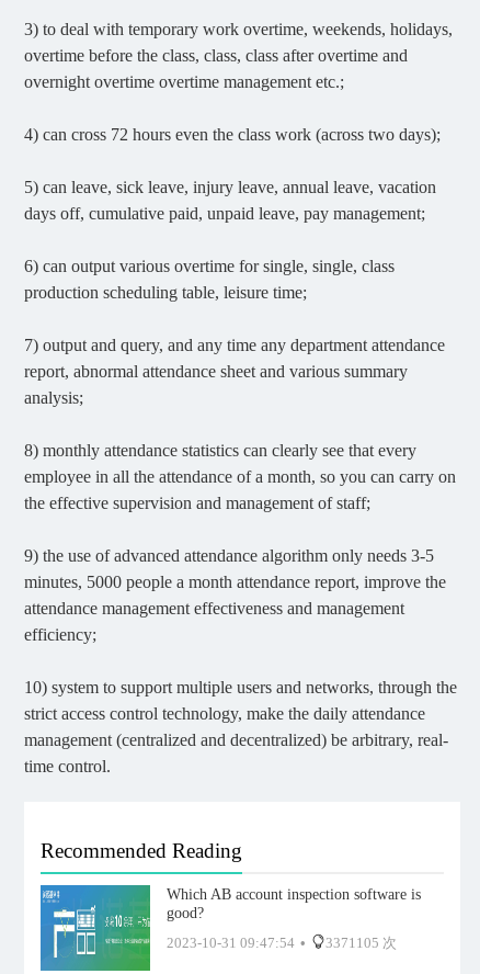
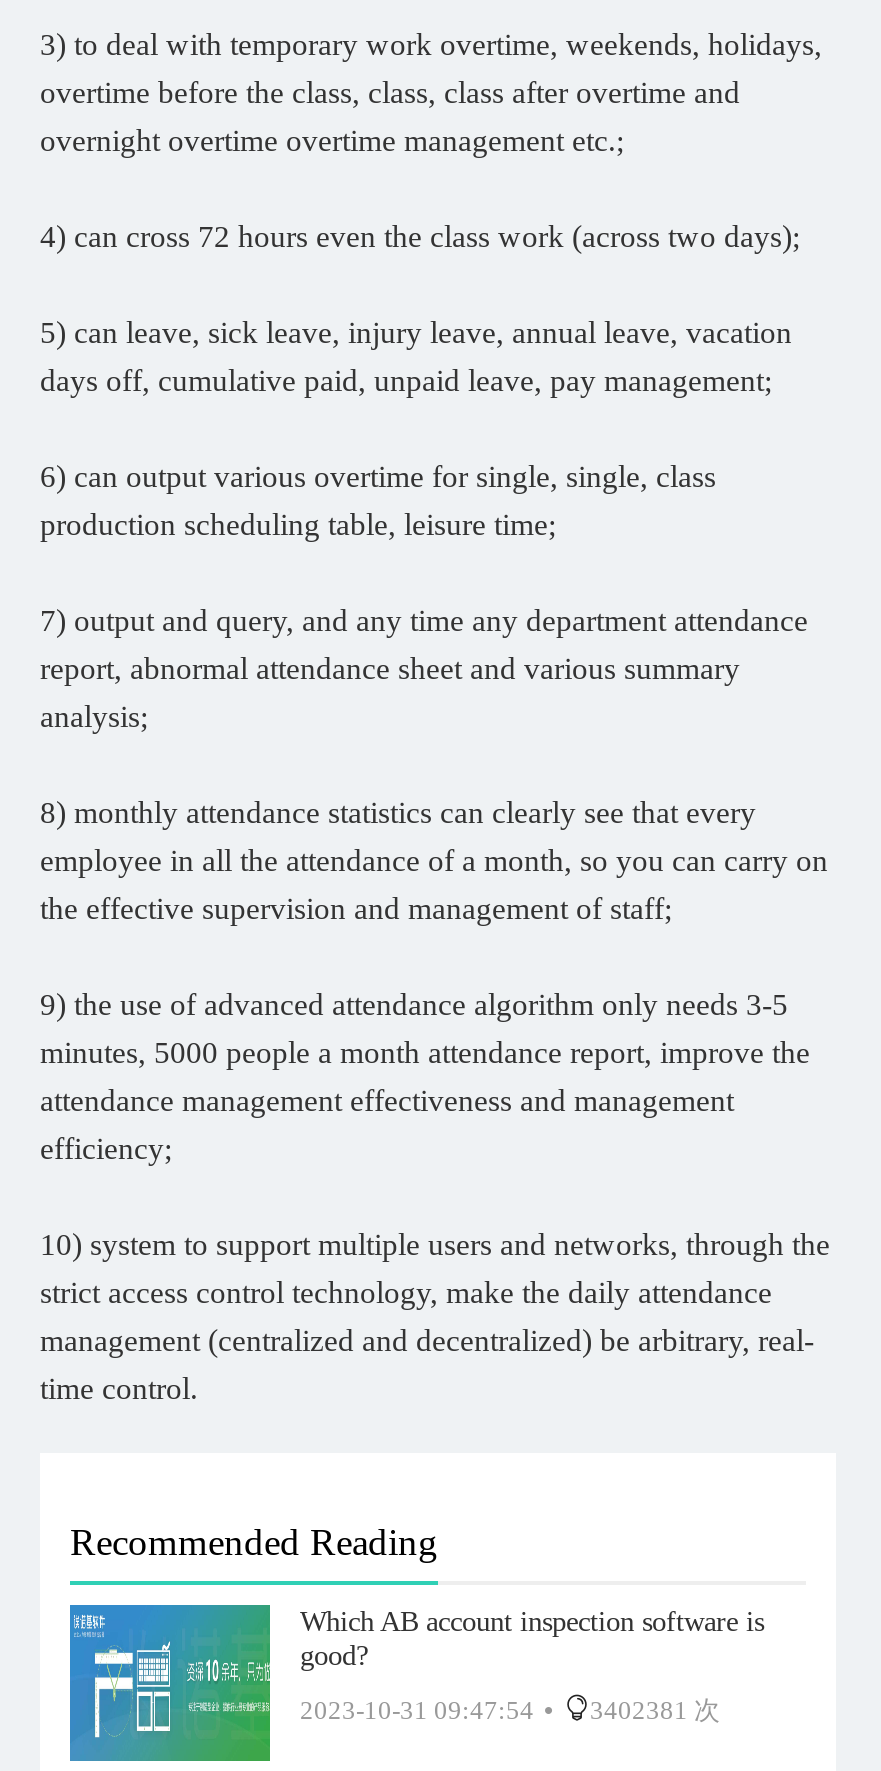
[167,935,397,951] 2023-10-31 09:47:54 • 3371105 次 -> [300,1695,720,1725] 2023-10-31 09:47:54 • 3402381 次

